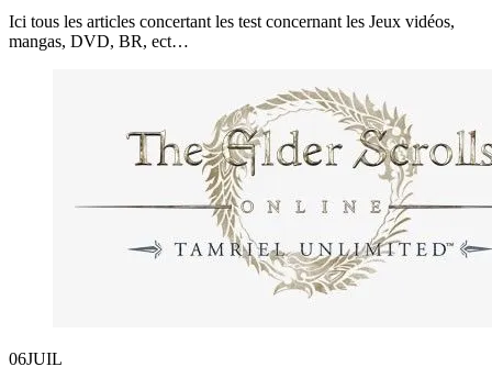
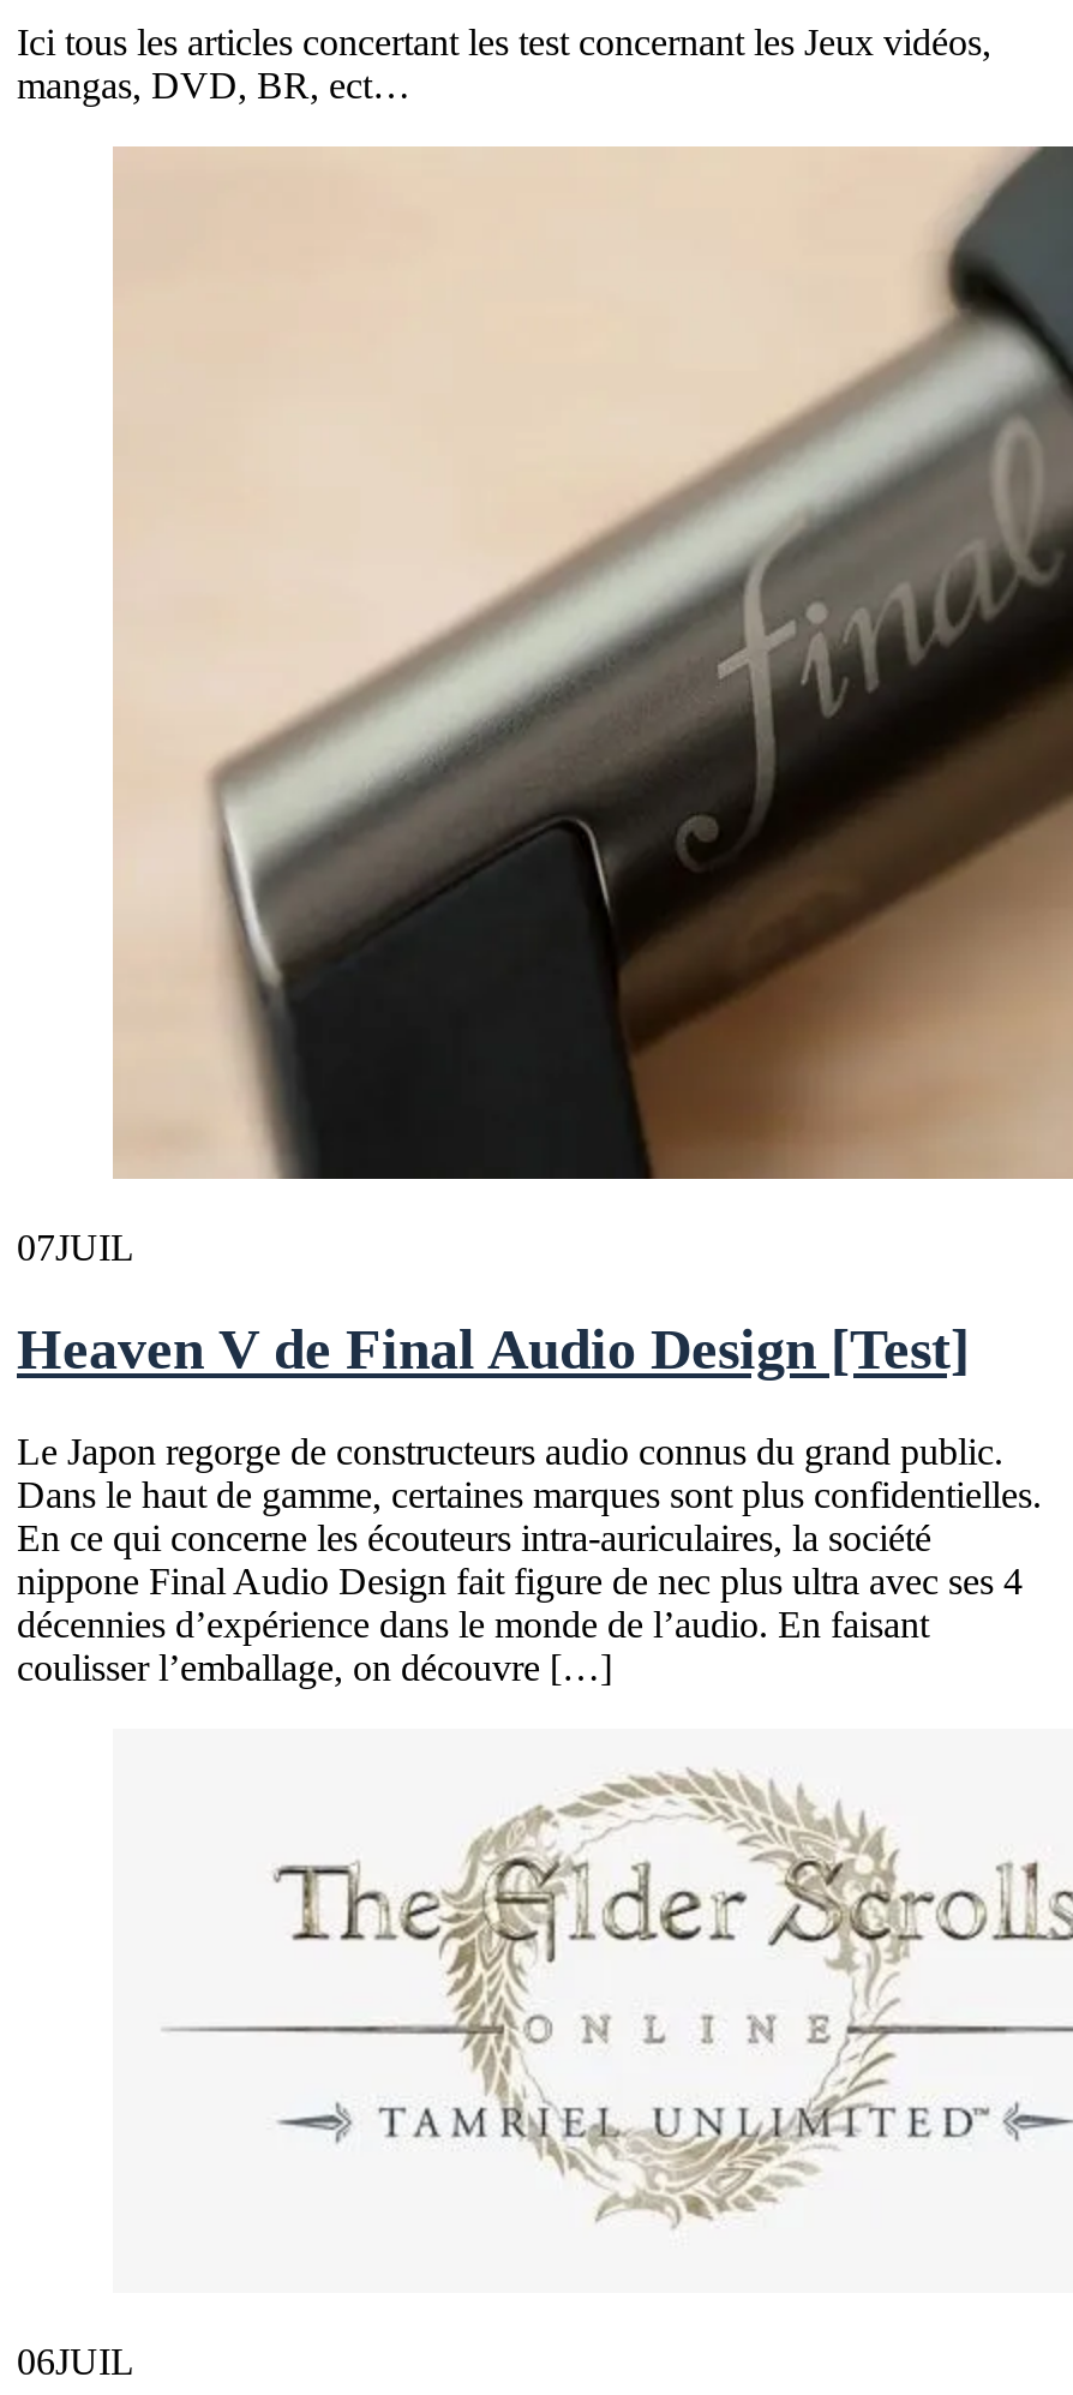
none -> [17,144,1066,1687] [image] | 07JUIL | Heaven V de Final Audio Design [Test] | Le Japon regorge de constructeurs audio connus du grand public. | Dans le haut de gamme, certaines marques sont plus confidentielles. | En ce qui concerne les écouteurs intra-auriculaires, la société | nippone Final Audio Design fait figure de nec plus ultra avec ses 4 | décennies d’expérience dans le monde de l’audio. En faisant | coulisser l’emballage, on découvre […]

